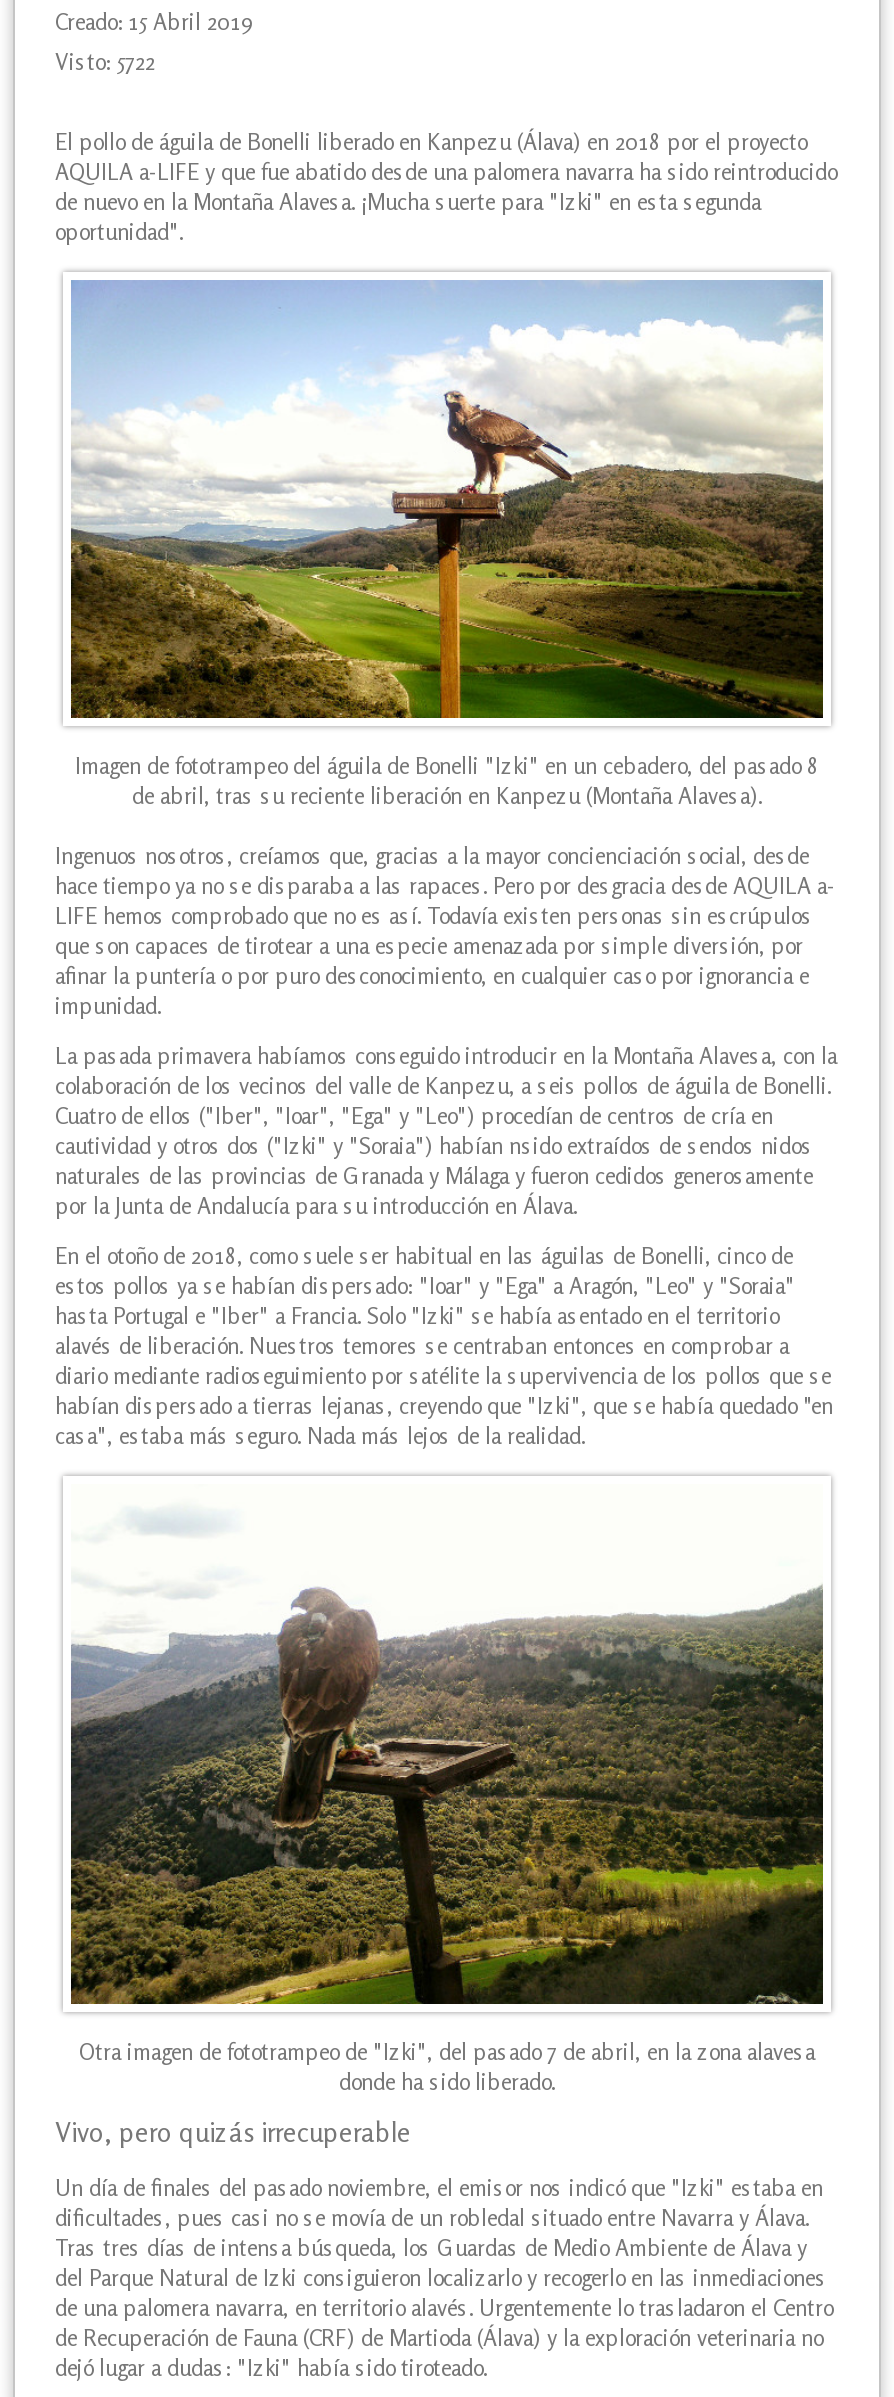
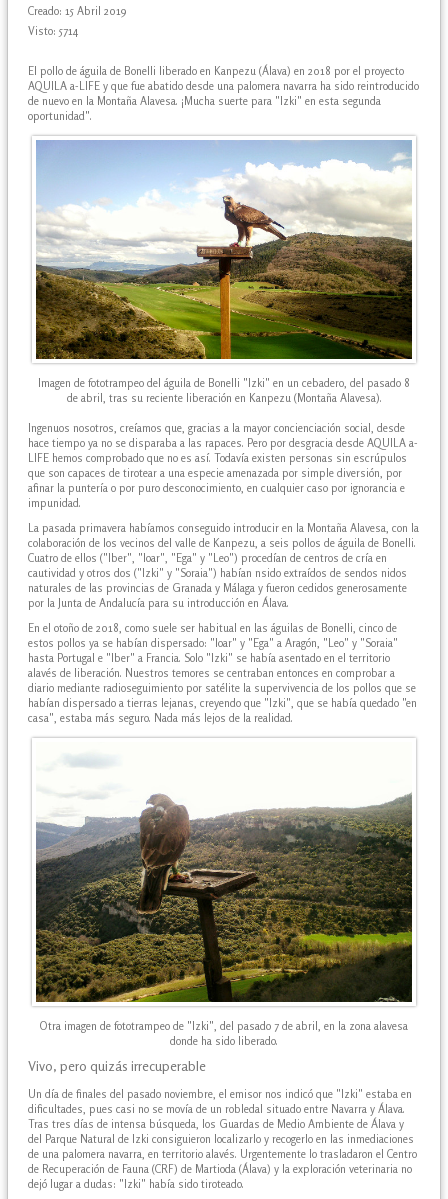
[55,48,155,76] Visto: 5722 -> [28,24,78,38] Visto: 5714

